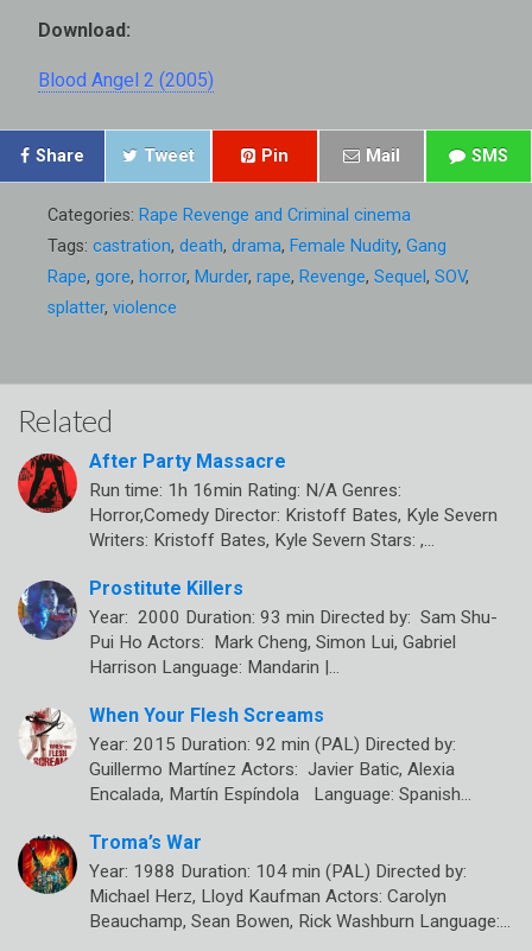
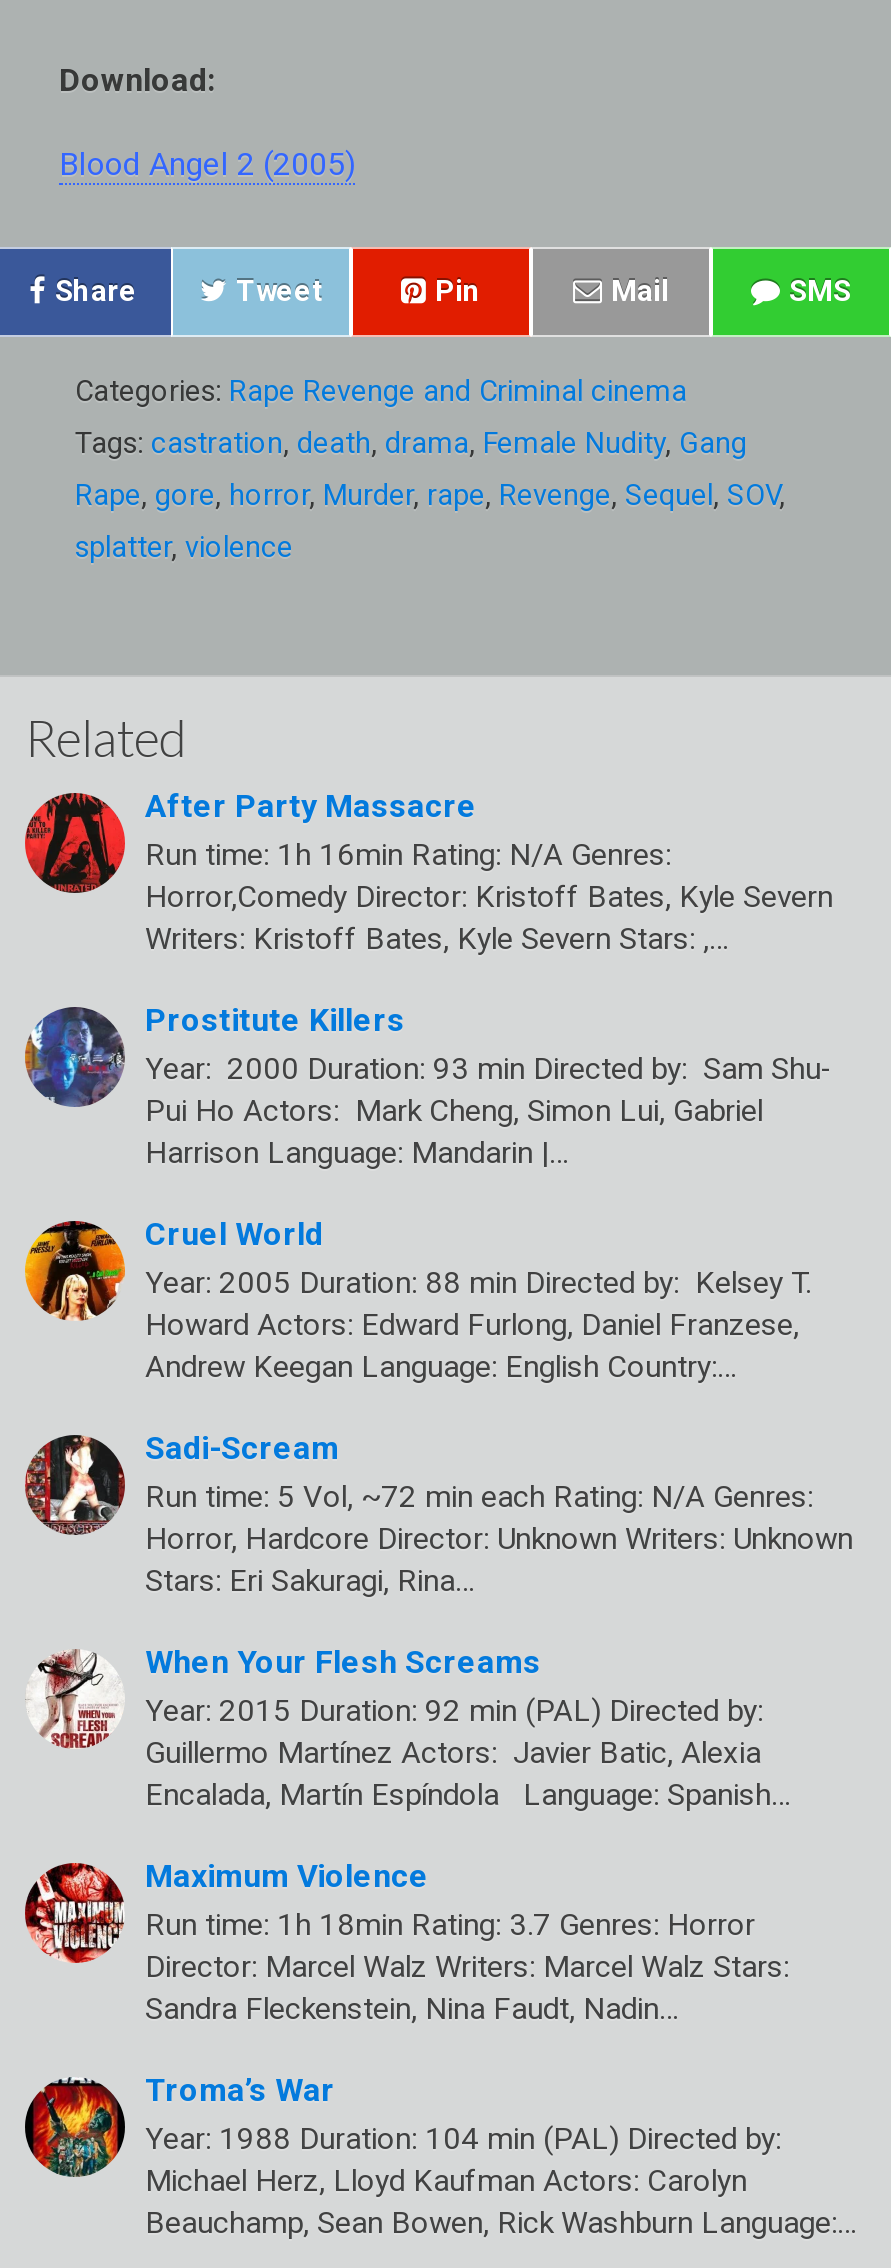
none -> [23,1215,853,1599] [image] | Cruel World | Year: 2005 Duration: 88 min Directed by: Kelsey T. | Howard Actors: Edward Furlong, Daniel Franzese, | Andrew Keegan Language: English Country:… | Sadi-Scream | Run time: 5 Vol, ~72 min each Rating: N/A Genres: | Horror, Hardcore Director: Unknown Writers: Unknown | Stars: Eri Sakuragi, Rina…
none -> [25,1435,117,1533] [image]
none -> [23,1857,789,2027] [image] | Maximum Violence | Run time: 1h 18min Rating: 3.7 Genres: Horror | Director: Marcel Walz Writers: Marcel Walz Stars: | Sandra Fleckenstein, Nina Faudt, Nadin…

